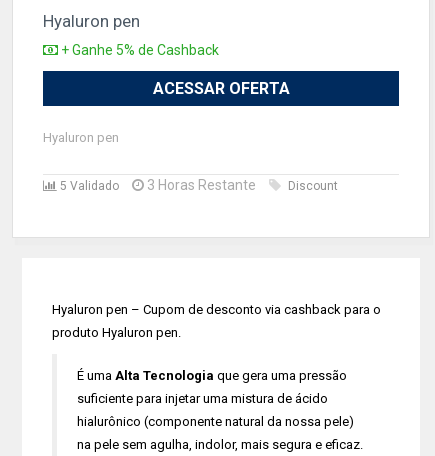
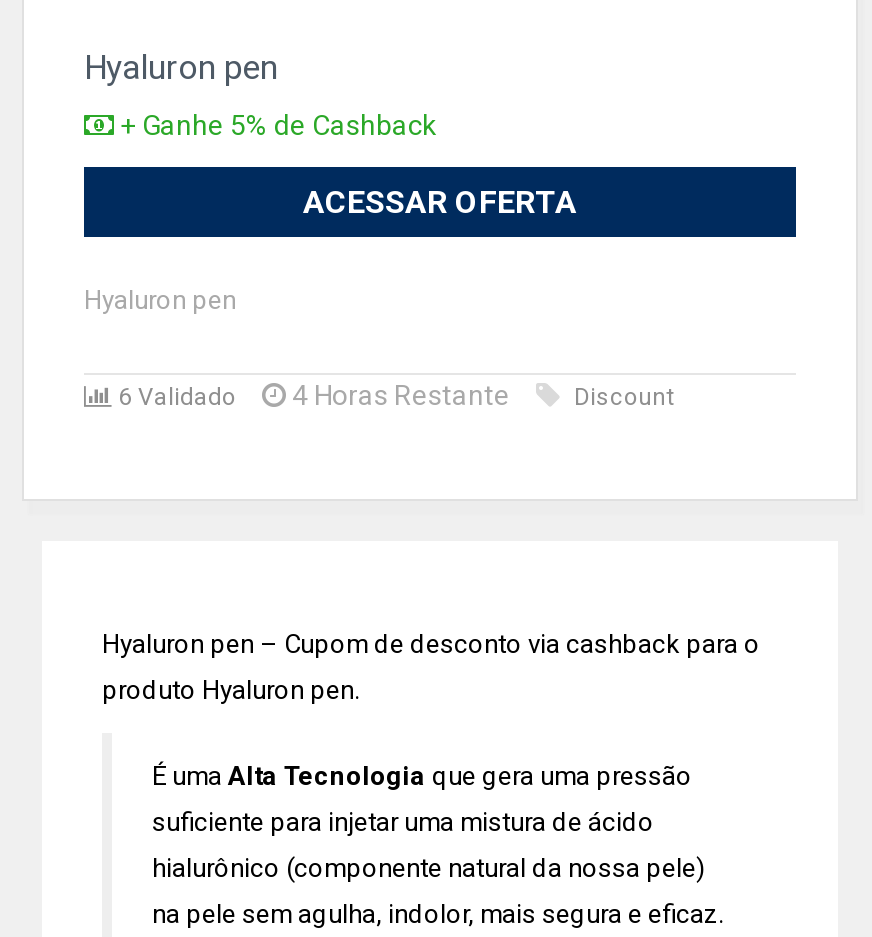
[57,179,119,193] 5 Validado -> [112,383,236,411] 6 Validado
[144,177,256,193] 3 Horas Restante -> [286,379,510,411] 4 Horas Restante

